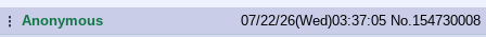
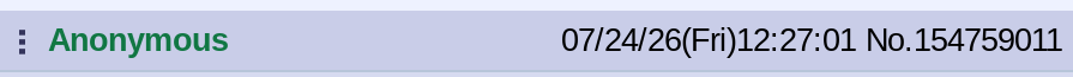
[241,12,481,28] 07/22/26(Wed)03:37:05 No.154730008 -> [561,22,1062,57] 07/24/26(Fri)12:27:01 No.154759011

